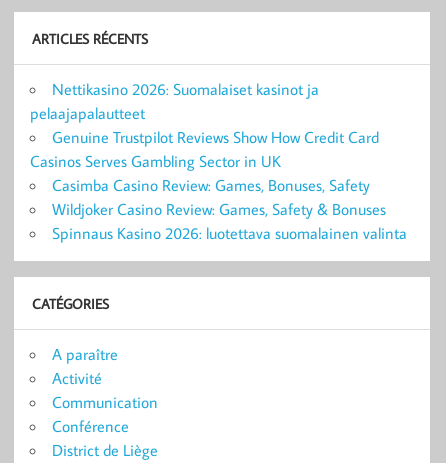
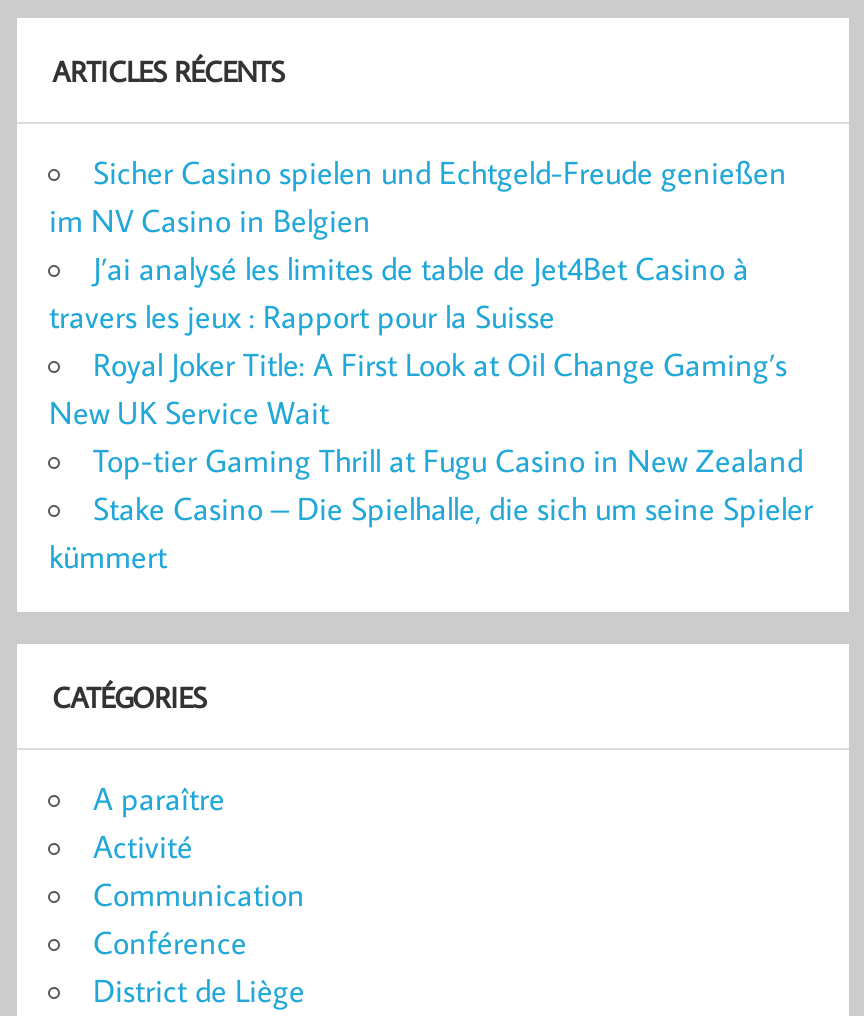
[30,79,407,243] Nettikasino 2026: Suomalaiset kasinot ja | pelaajapalautteet | Genuine Trustpilot Reviews Show How Credit Card | Casinos Serves Gambling Sector in UK | Casimba Casino Review: Games, Bonuses, Safety | Wildjoker Casino Review: Games, Safety & Bonuses | Spinnaus Kasino 2026: luotettava suomalainen valinta -> [49,153,813,577] Sicher Casino spielen und Echtgeld-Freude genießen | im NV Casino in Belgien | J’ai analysé les limites de table de Jet4Bet Casino à | travers les jeux : Rapport pour la Suisse | Royal Joker Title: A First Look at Oil Change Gaming’s | New UK Service Wait | Top-tier Gaming Thrill at Fugu Casino in New Zealand | Stake Casino – Die Spielhalle, die sich um seine Spieler | kümmert

